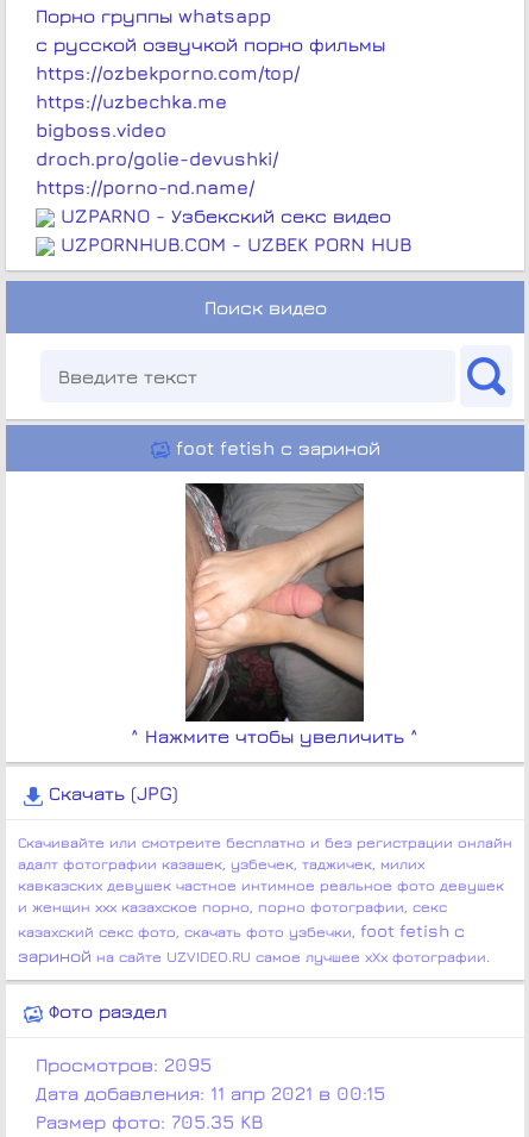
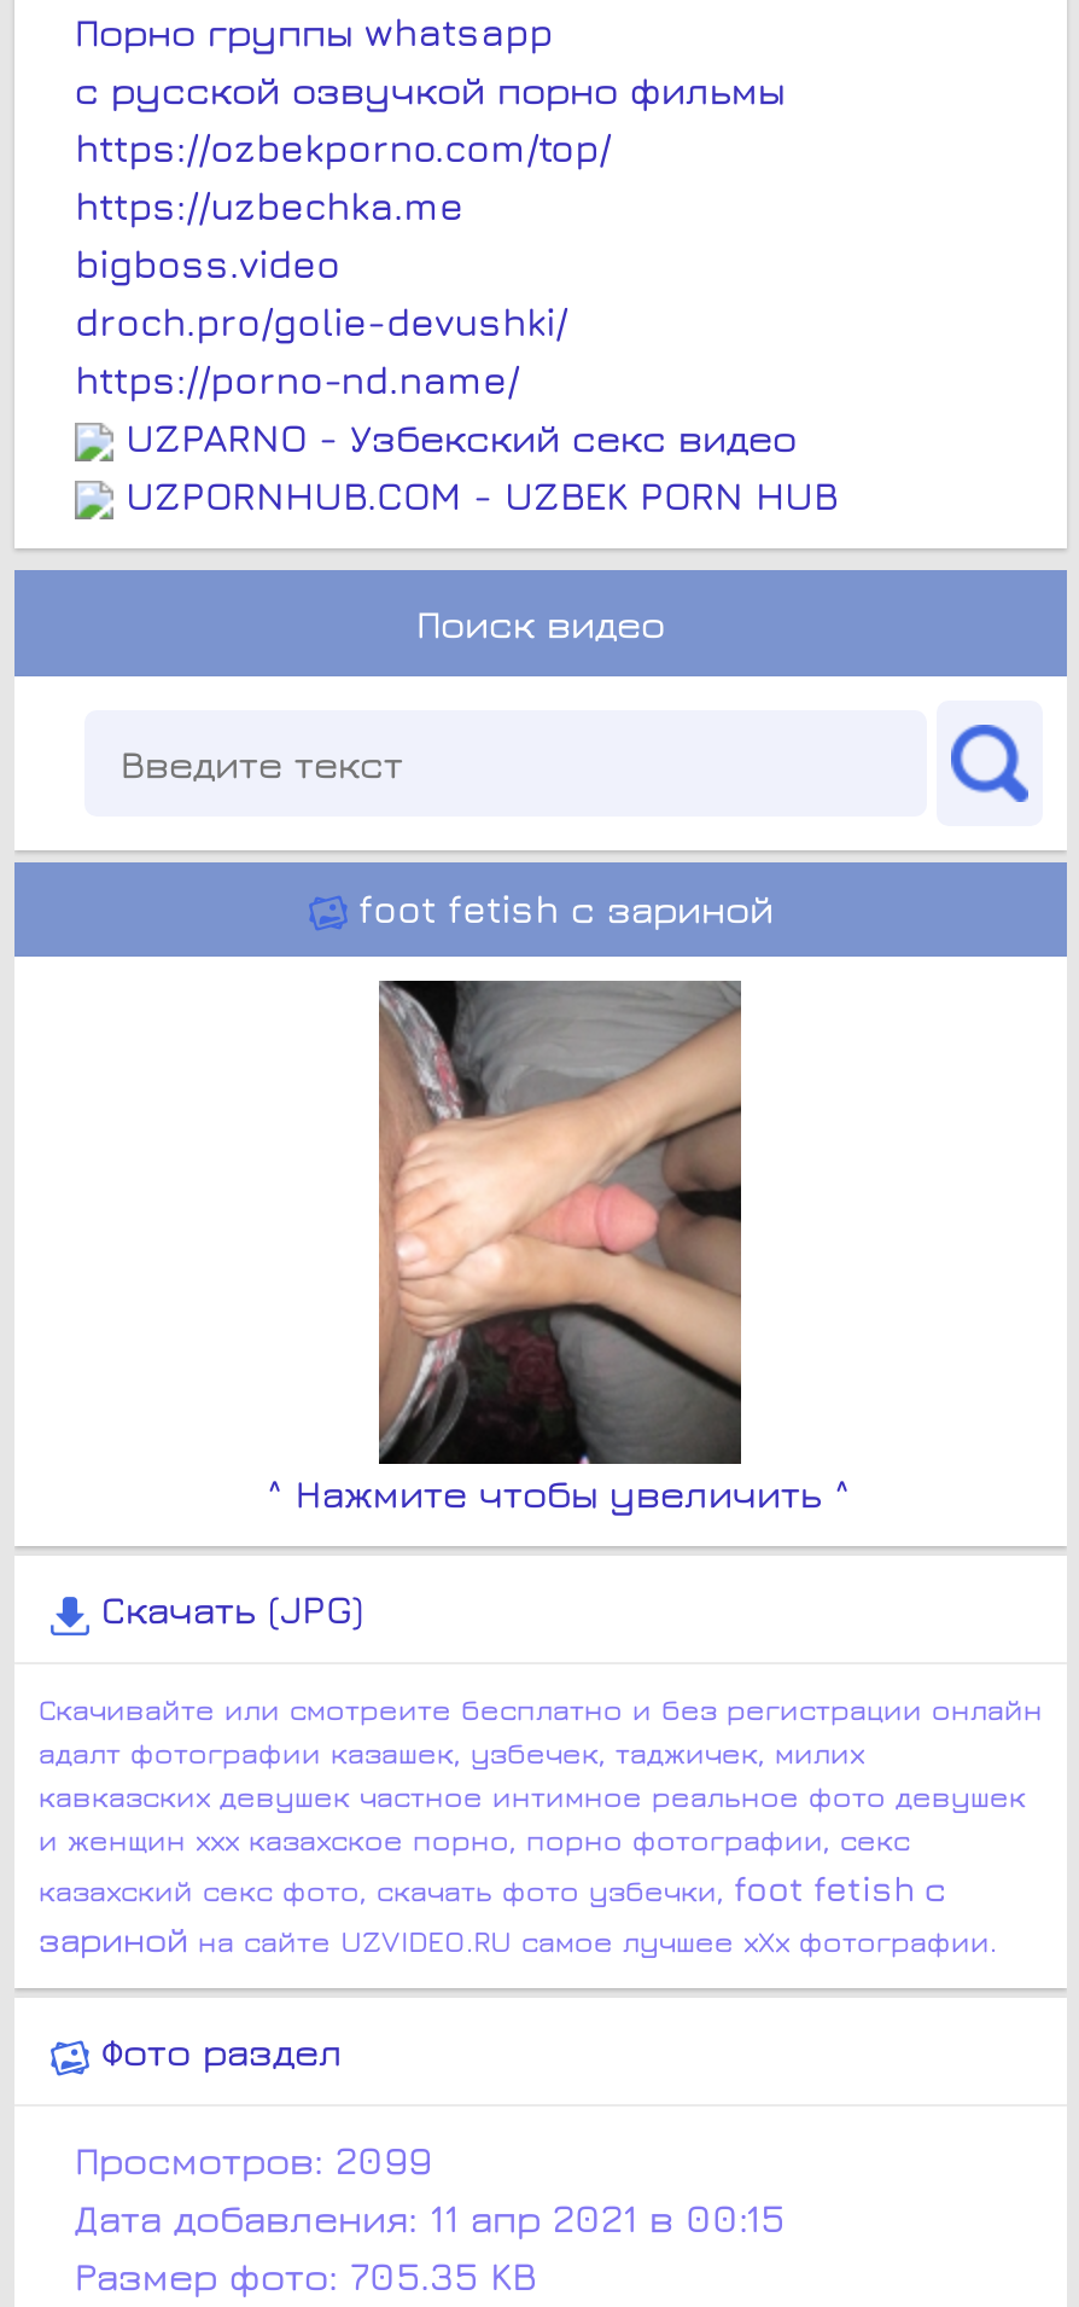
[36,1054,212,1075] Просмотров: 2095 -> [75,2139,432,2182] Просмотров: 2099

